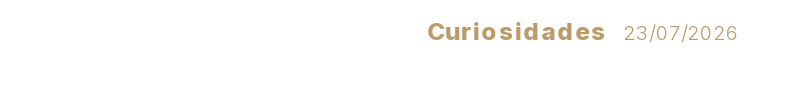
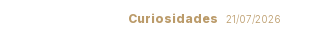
[427,15,739,45] Curiosidades 23/07/2026 -> [128,11,281,26] Curiosidades 21/07/2026

